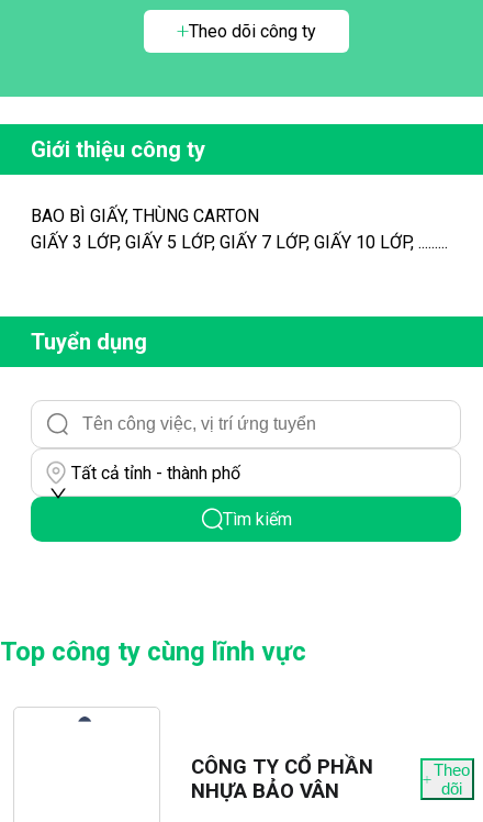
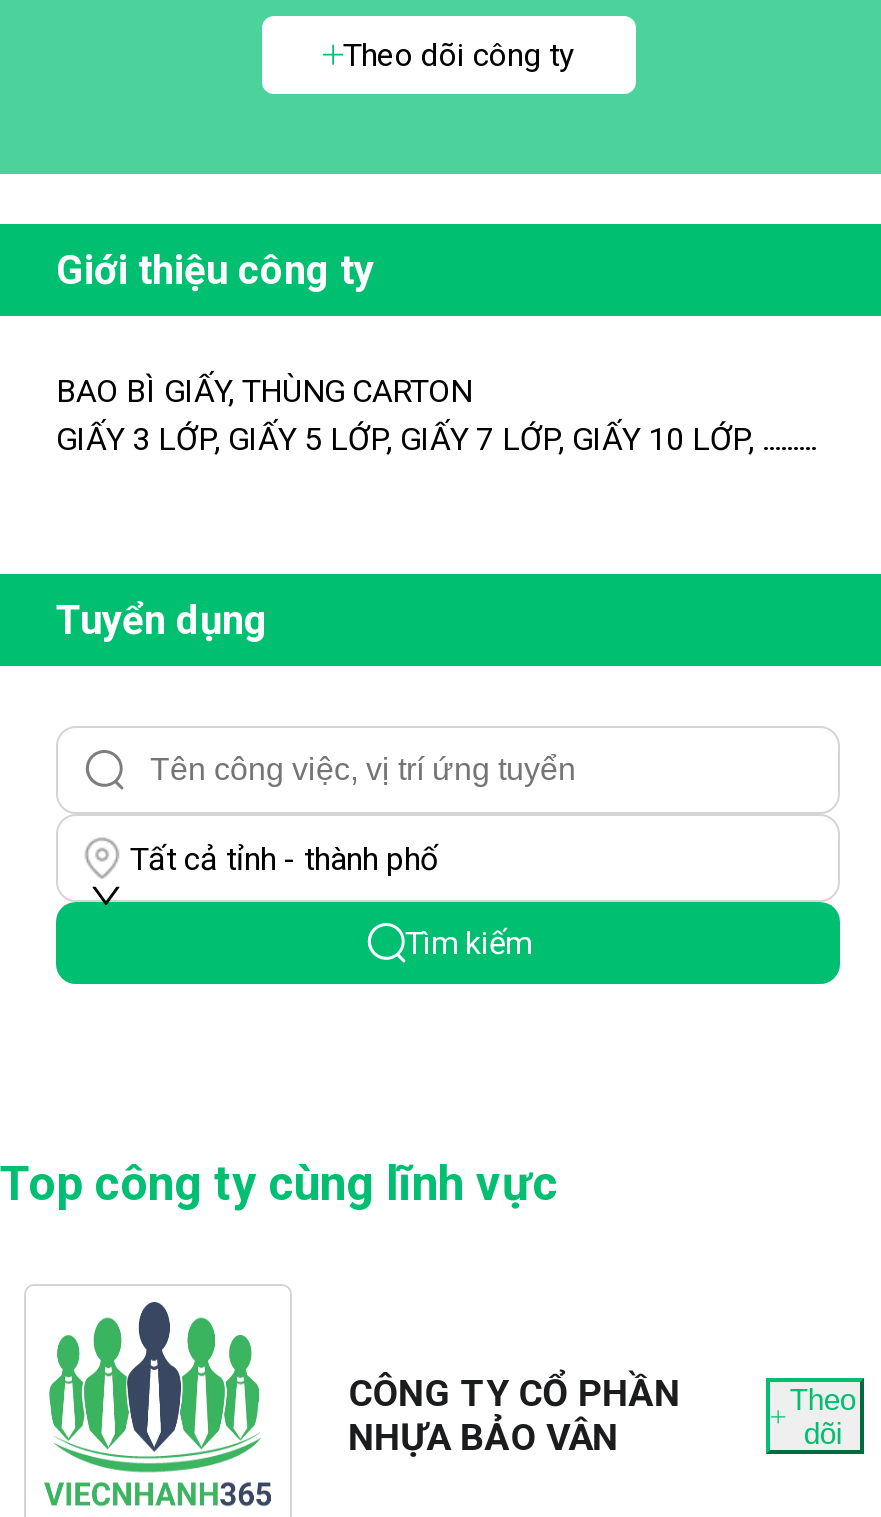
none -> [44,1310,274,1508] [image]

